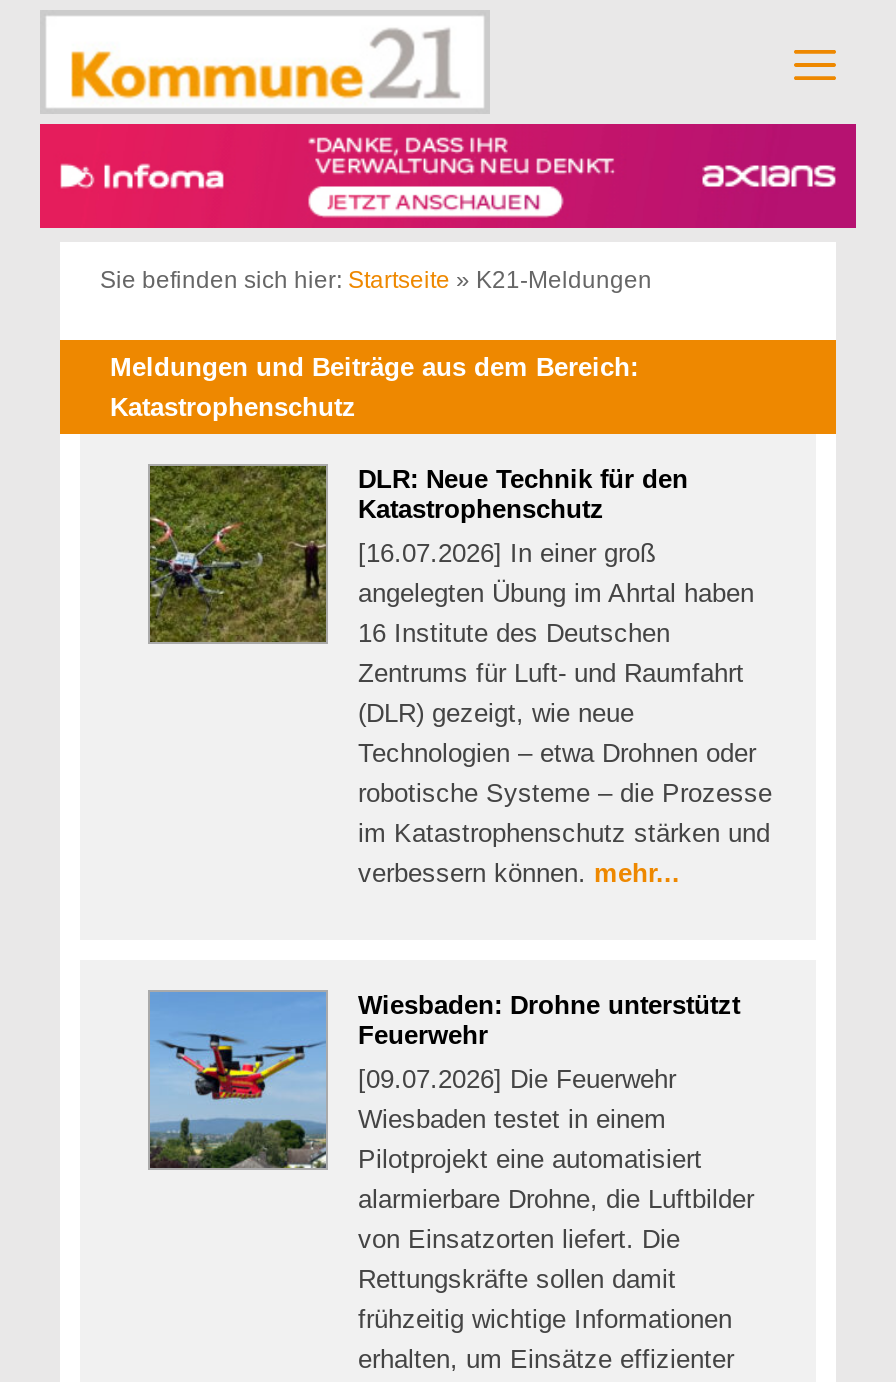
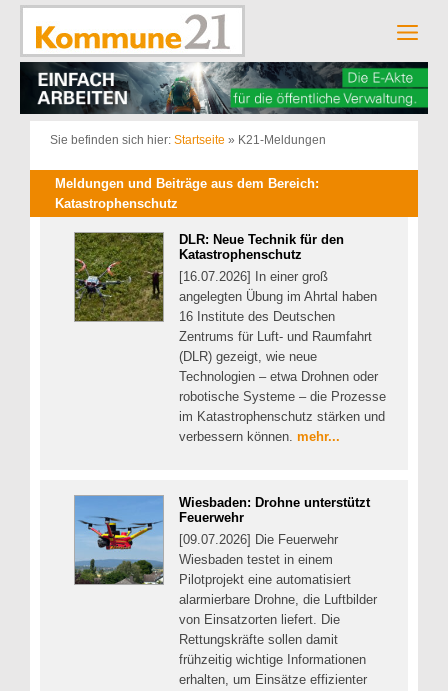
[38,122,858,230] [image] -> [19,61,429,115] [image]

